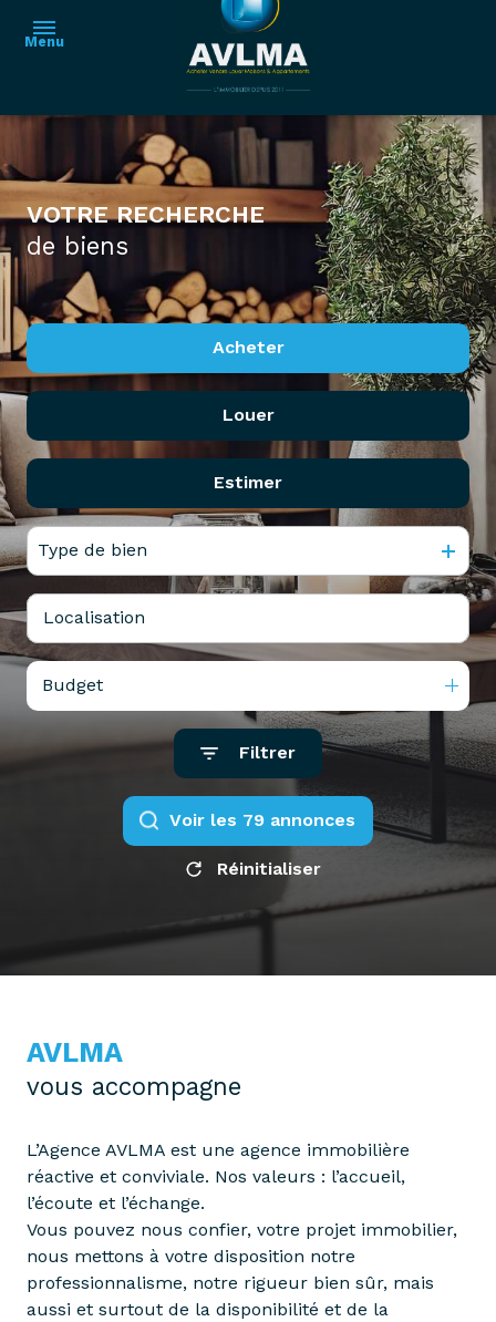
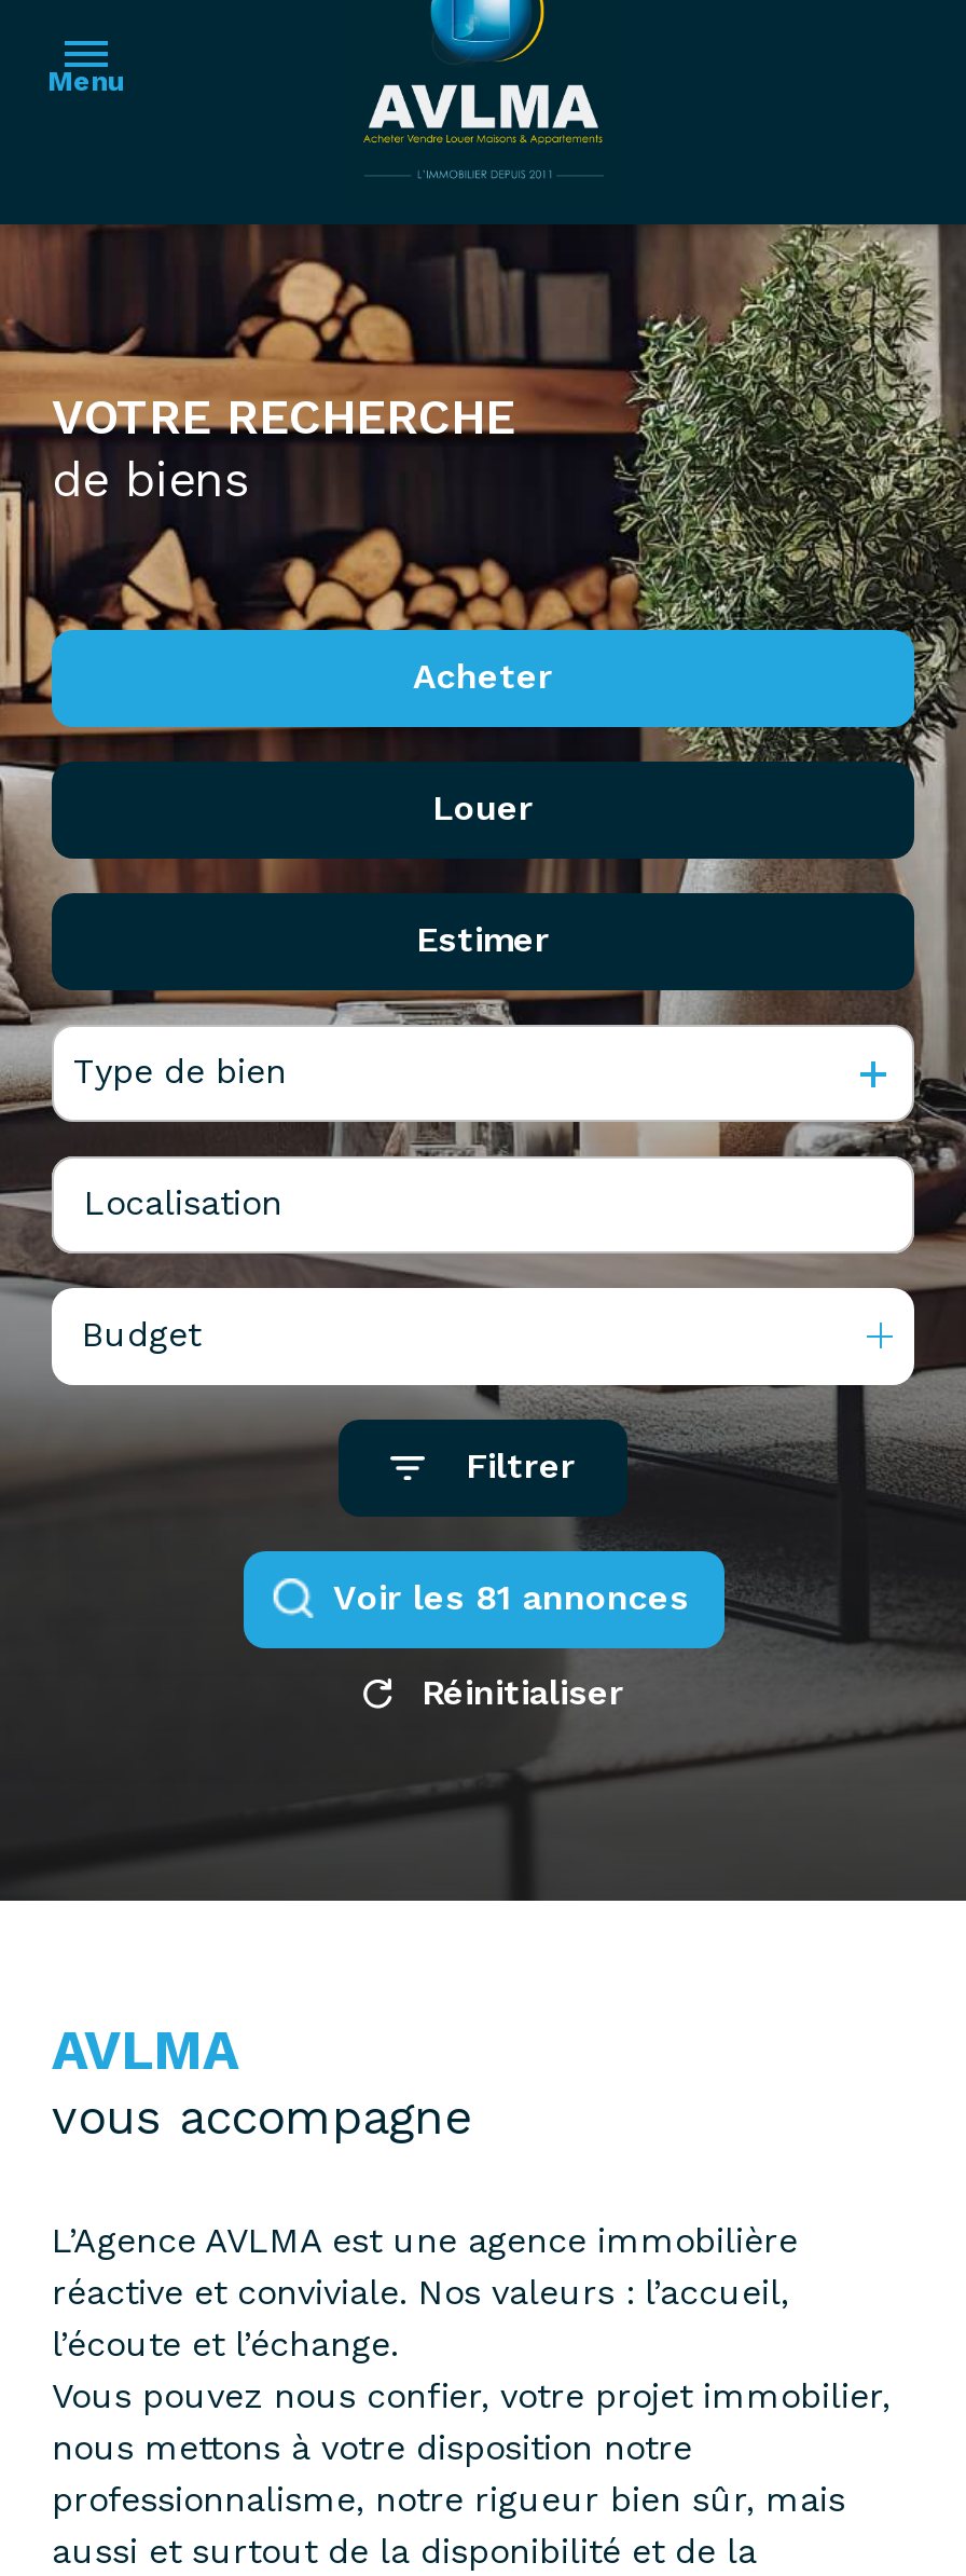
[182,810,355,831] voir les 79 annonces -> [357,1578,689,1619] voir les 81 annonces

